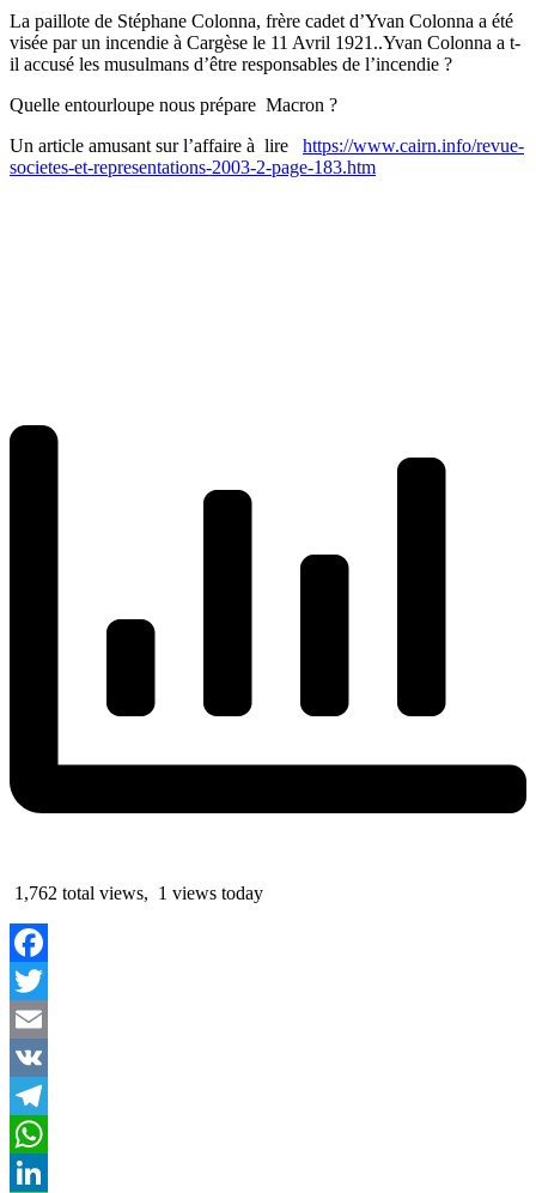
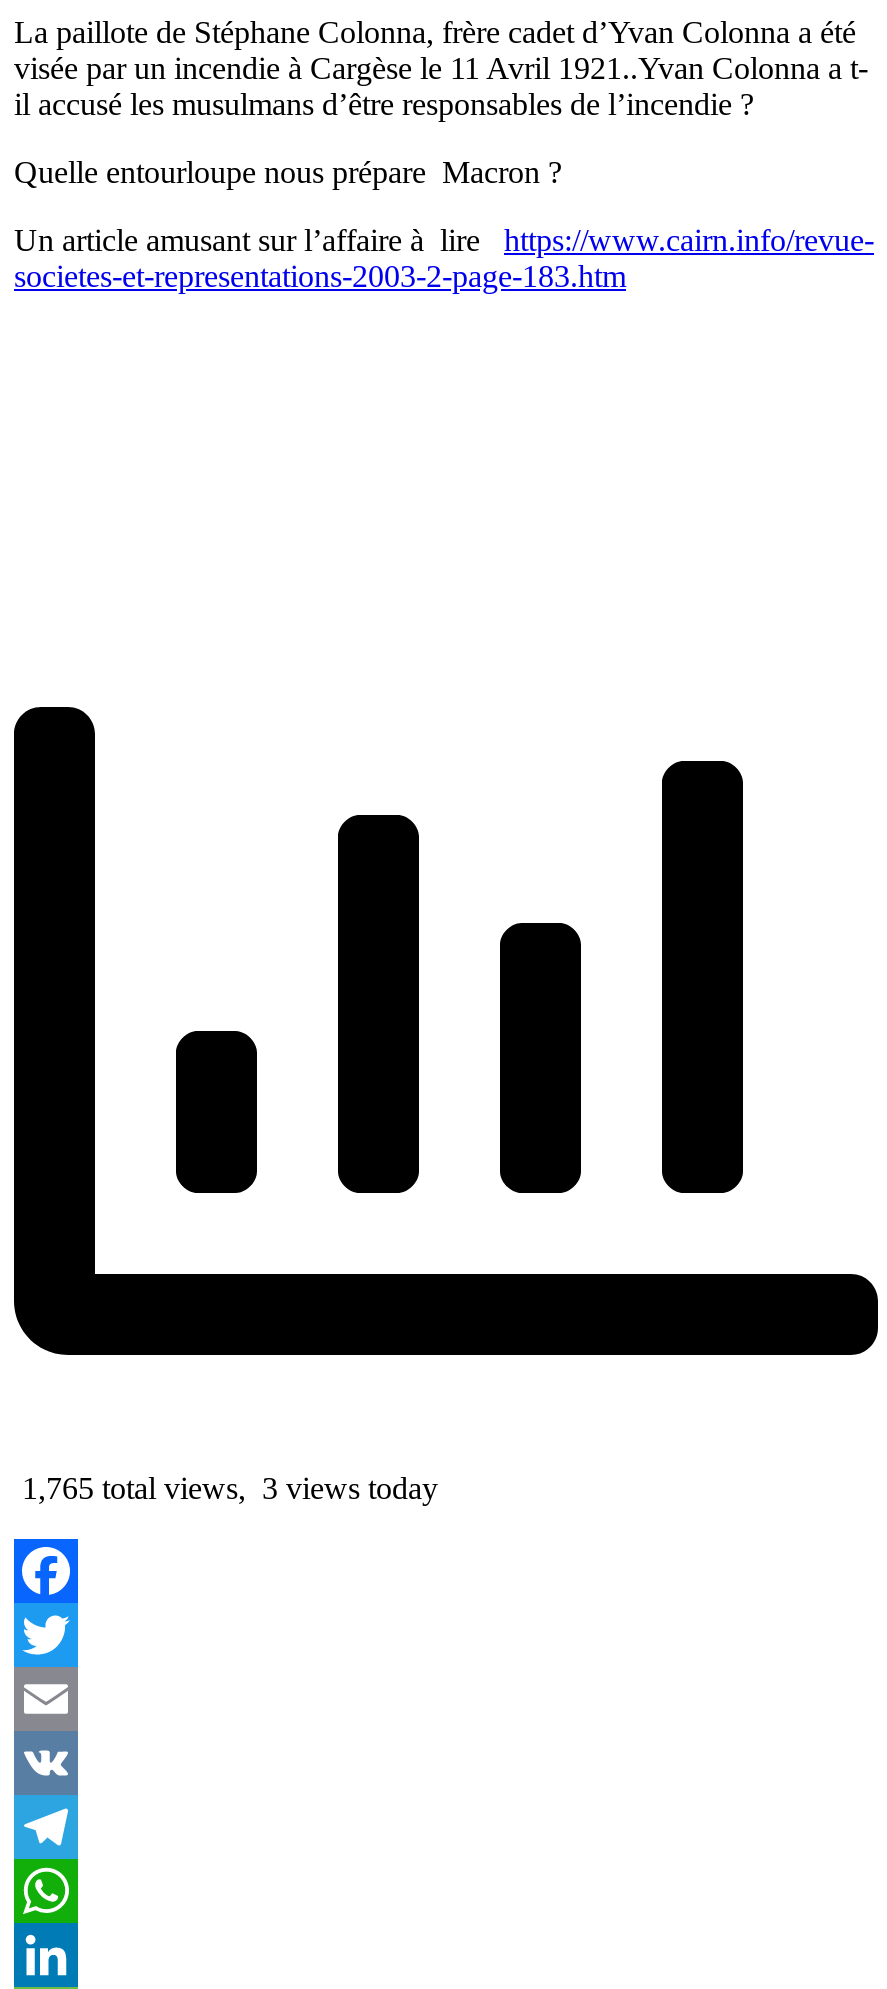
[10,883,263,903] 1,762 total views, 1 views today -> [14,1471,438,1505] 1,765 total views, 3 views today

